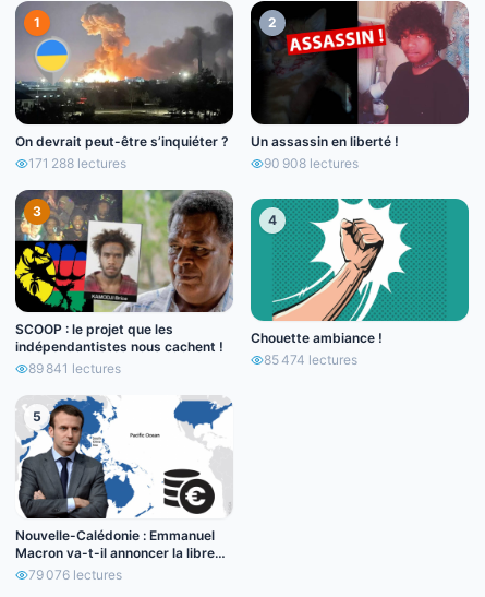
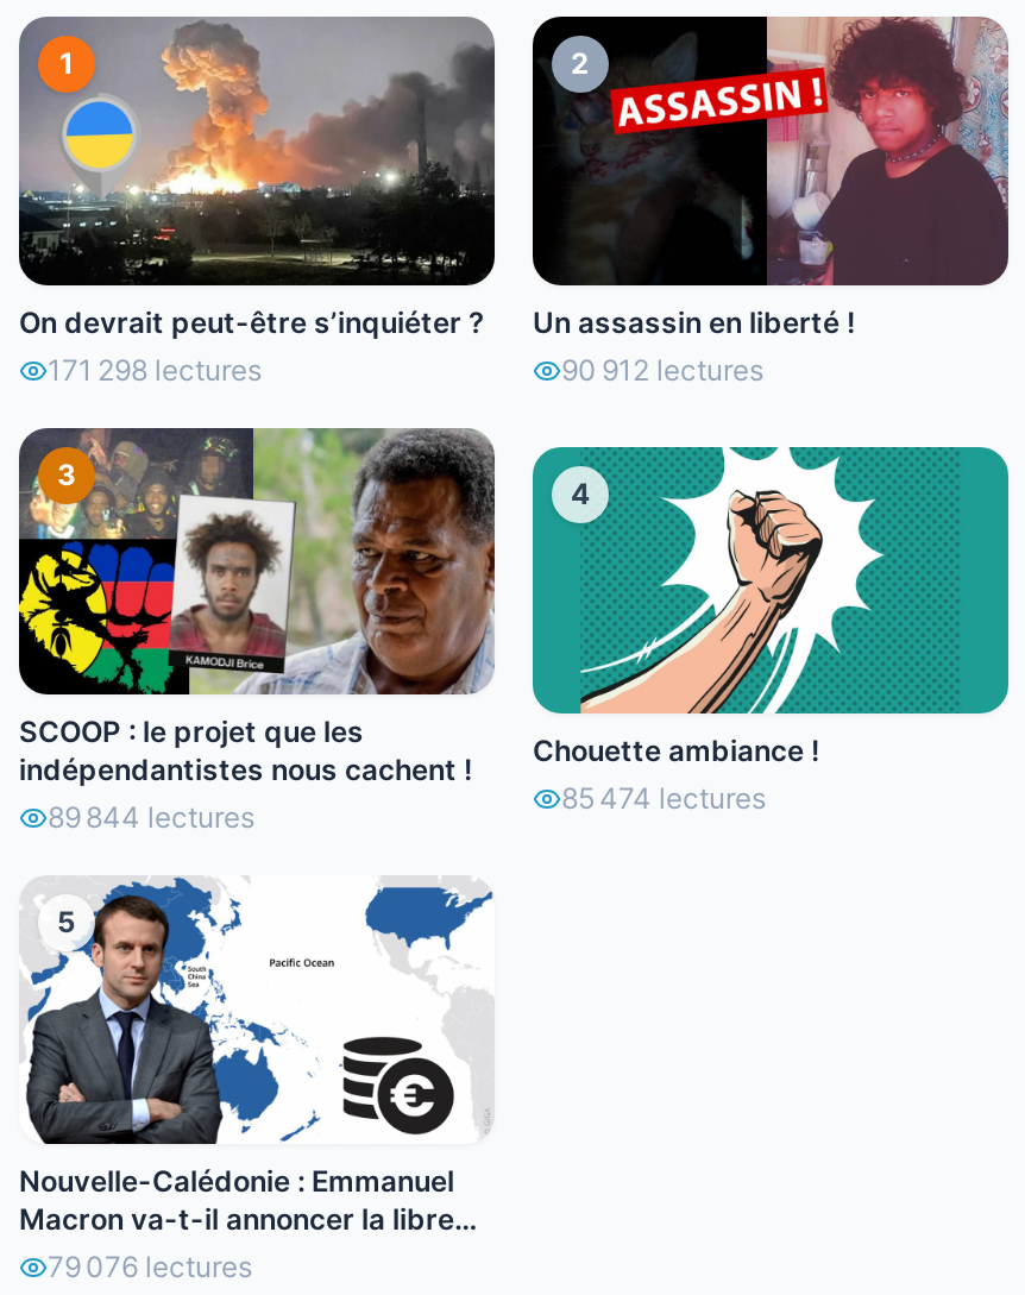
[28,155,126,171] 171 288 lectures -> [48,352,262,387] 171 298 lectures
[264,155,359,171] 90 908 lectures -> [561,352,763,387] 90 912 lectures
[28,360,121,377] 89 841 lectures -> [48,800,254,836] 89 844 lectures

